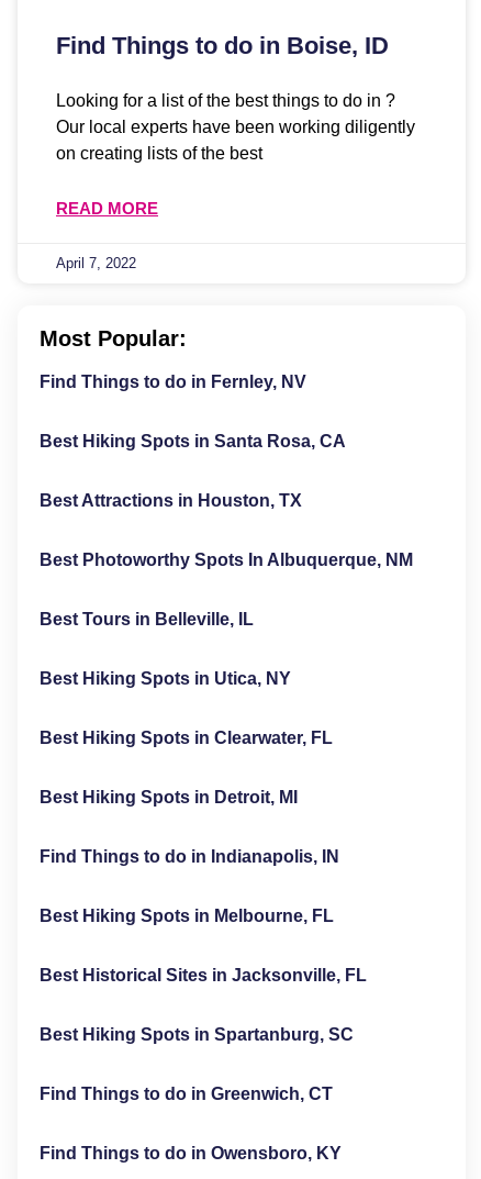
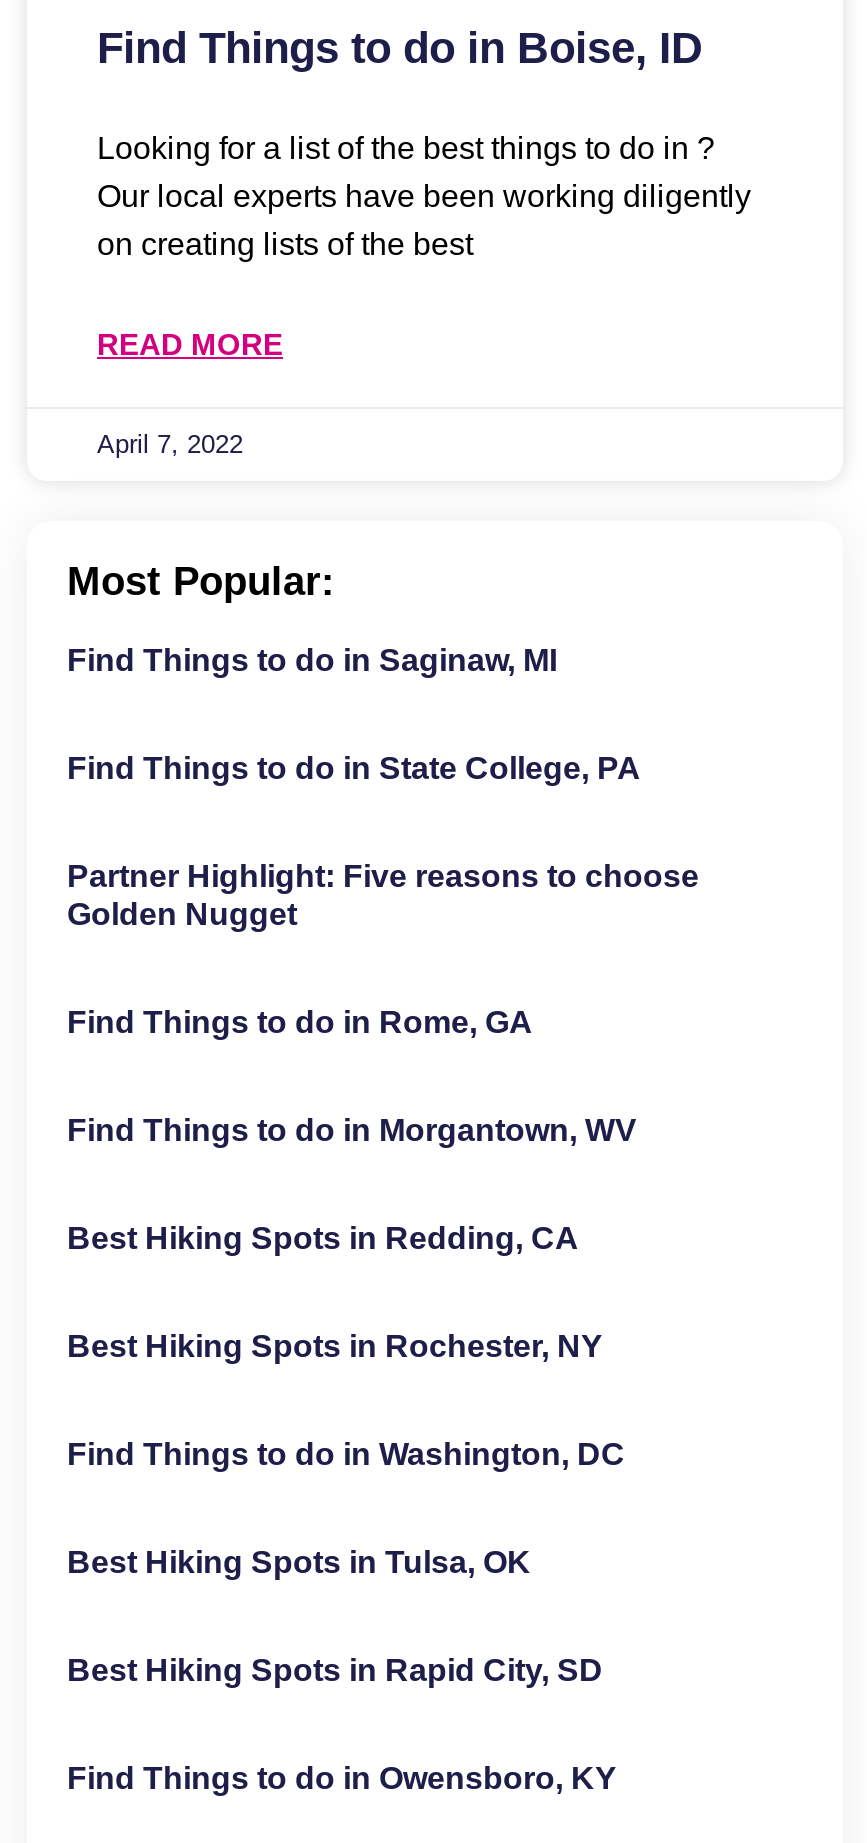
[40,372,413,1103] Find Things to do in Fernley, NV | Best Hiking Spots in Santa Rosa, CA | Best Attractions in Houston, TX | Best Photoworthy Spots In Albuquerque, NM | Best Tours in Belleville, IL | Best Hiking Spots in Utica, NY | Best Hiking Spots in Clearwater, FL | Best Hiking Spots in Detroit, MI | Find Things to do in Indianapolis, IN | Best Hiking Spots in Melbourne, FL | Best Historical Sites in Jacksonville, FL | Best Hiking Spots in Spartanburg, SC | Find Things to do in Greenwich, CT -> [67,642,699,1686] Find Things to do in Saginaw, MI | Find Things to do in State College, PA | Partner Highlight: Five reasons to choose | Golden Nugget | Find Things to do in Rome, GA | Find Things to do in Morgantown, WV | Best Hiking Spots in Redding, CA | Best Hiking Spots in Rochester, NY | Find Things to do in Washington, DC | Best Hiking Spots in Tulsa, OK | Best Hiking Spots in Rapid City, SD

